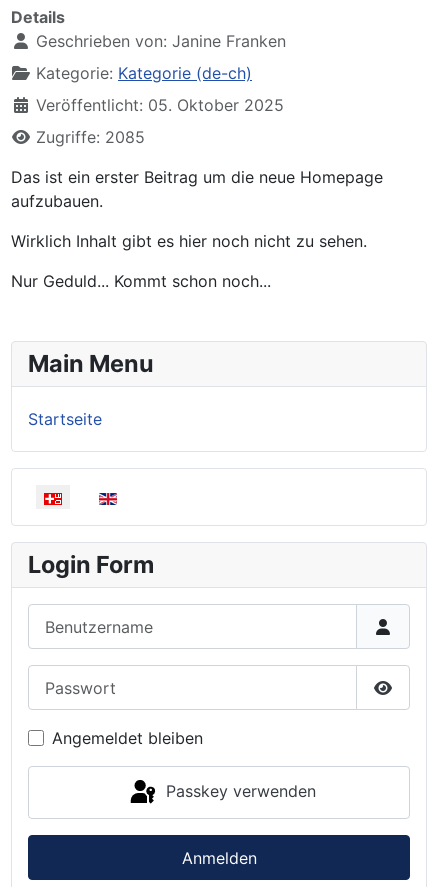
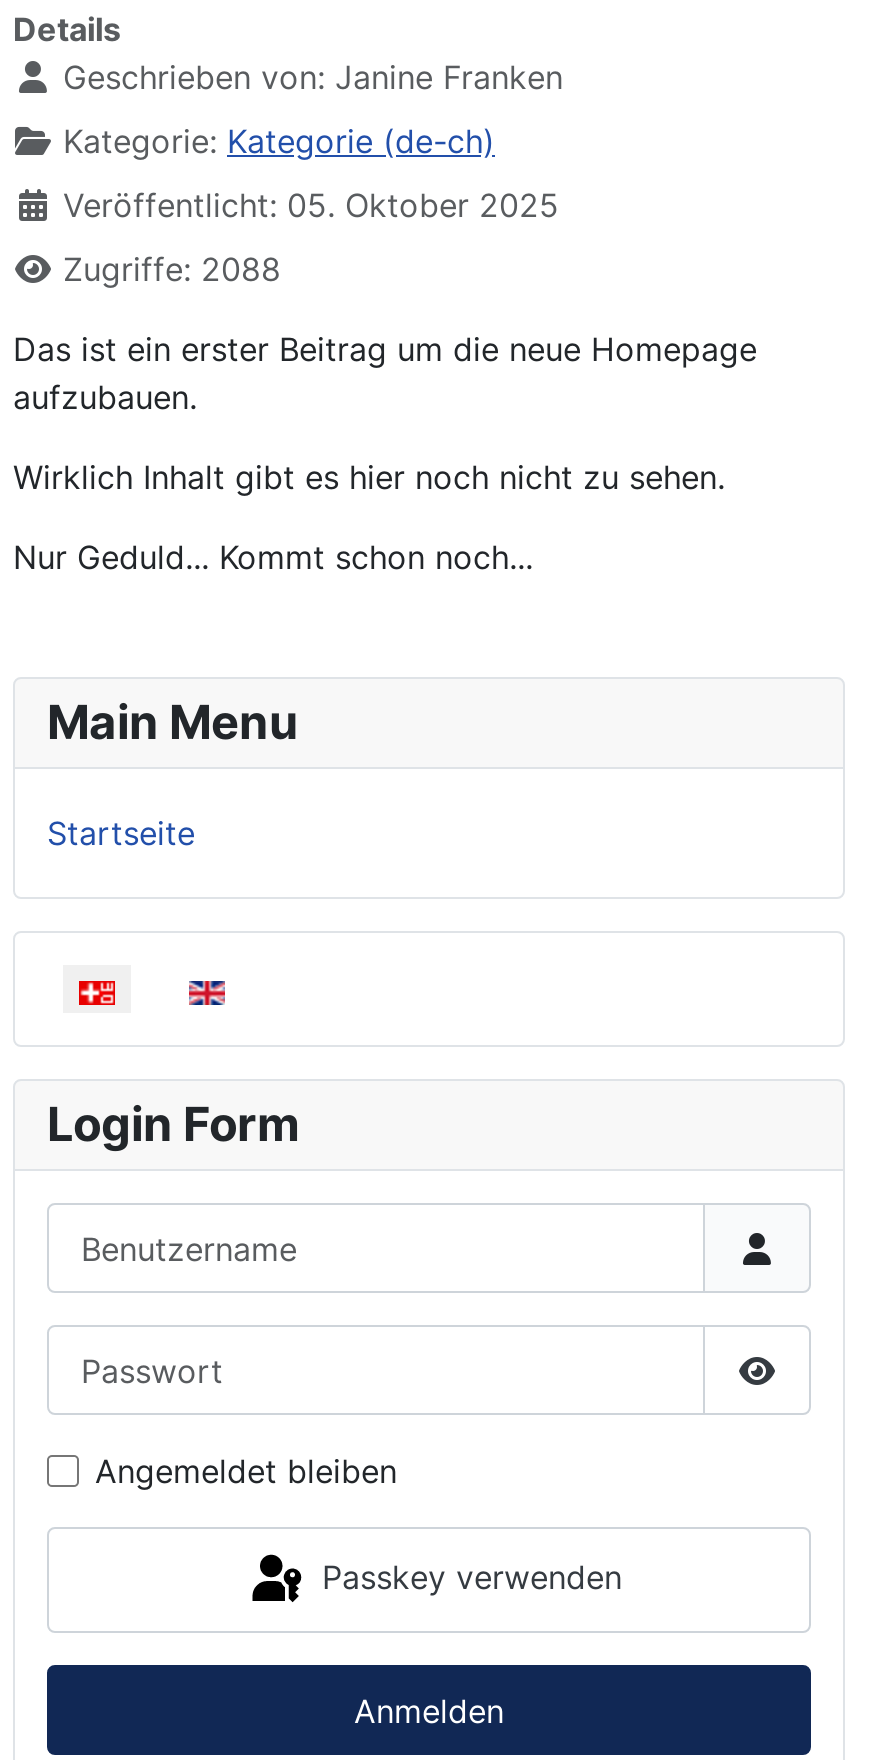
[36,127,145,147] Zugriffe: 2085 -> [63,249,281,289] Zugriffe: 2088

